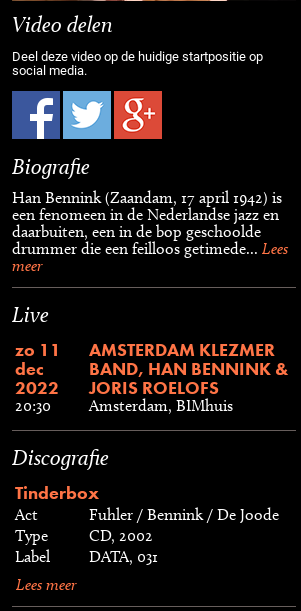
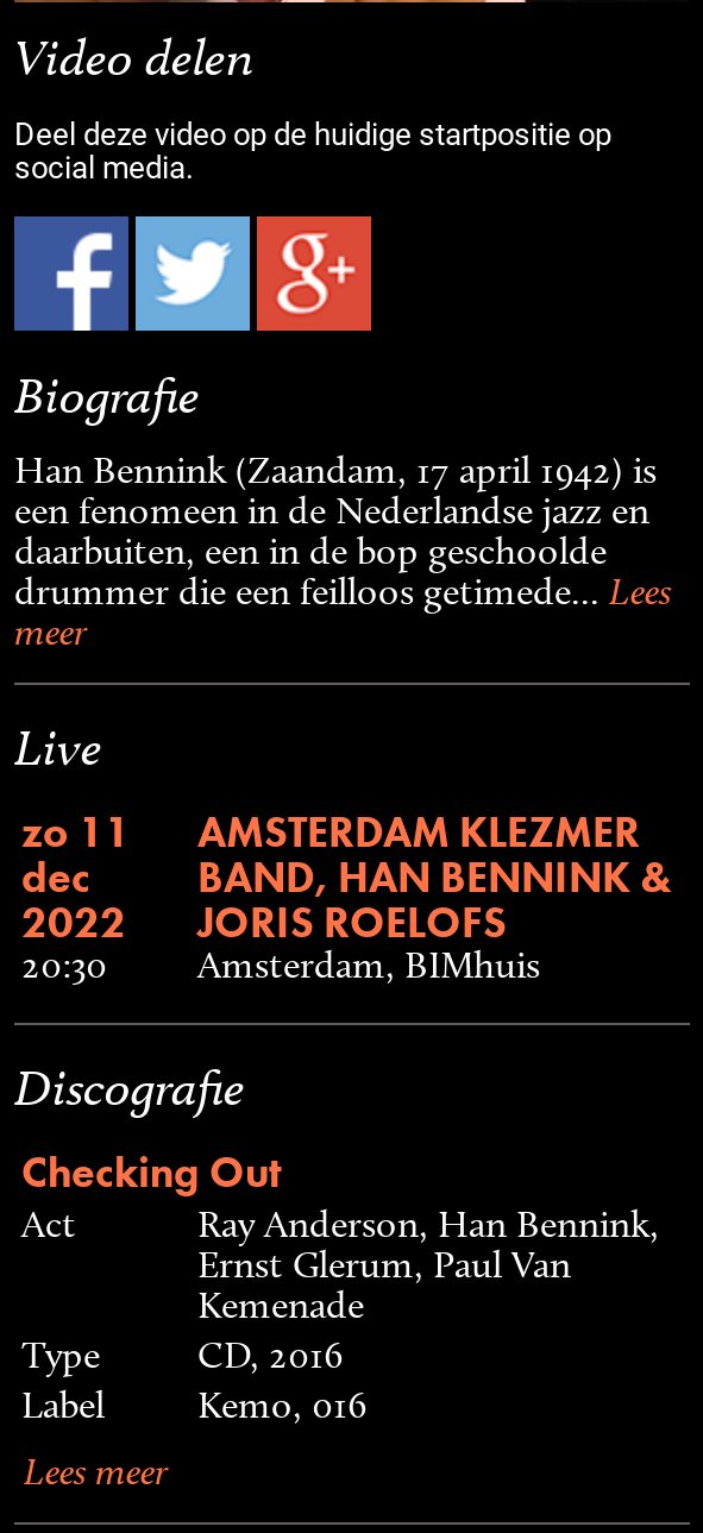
[15,481,99,504] Tinderbox -> [21,1144,281,1199] Checking Out
[89,505,279,524] Fuhler / Bennink / De Joode -> [197,1201,659,1327] Ray Anderson, Han Bennink, | Ernst Glerum, Paul Van | Kemenade
[89,526,153,545] CD, 2002 -> [197,1332,343,1377] CD, 2016
[89,547,158,566] DATA, 031 -> [197,1382,366,1427] Kemo, 016

